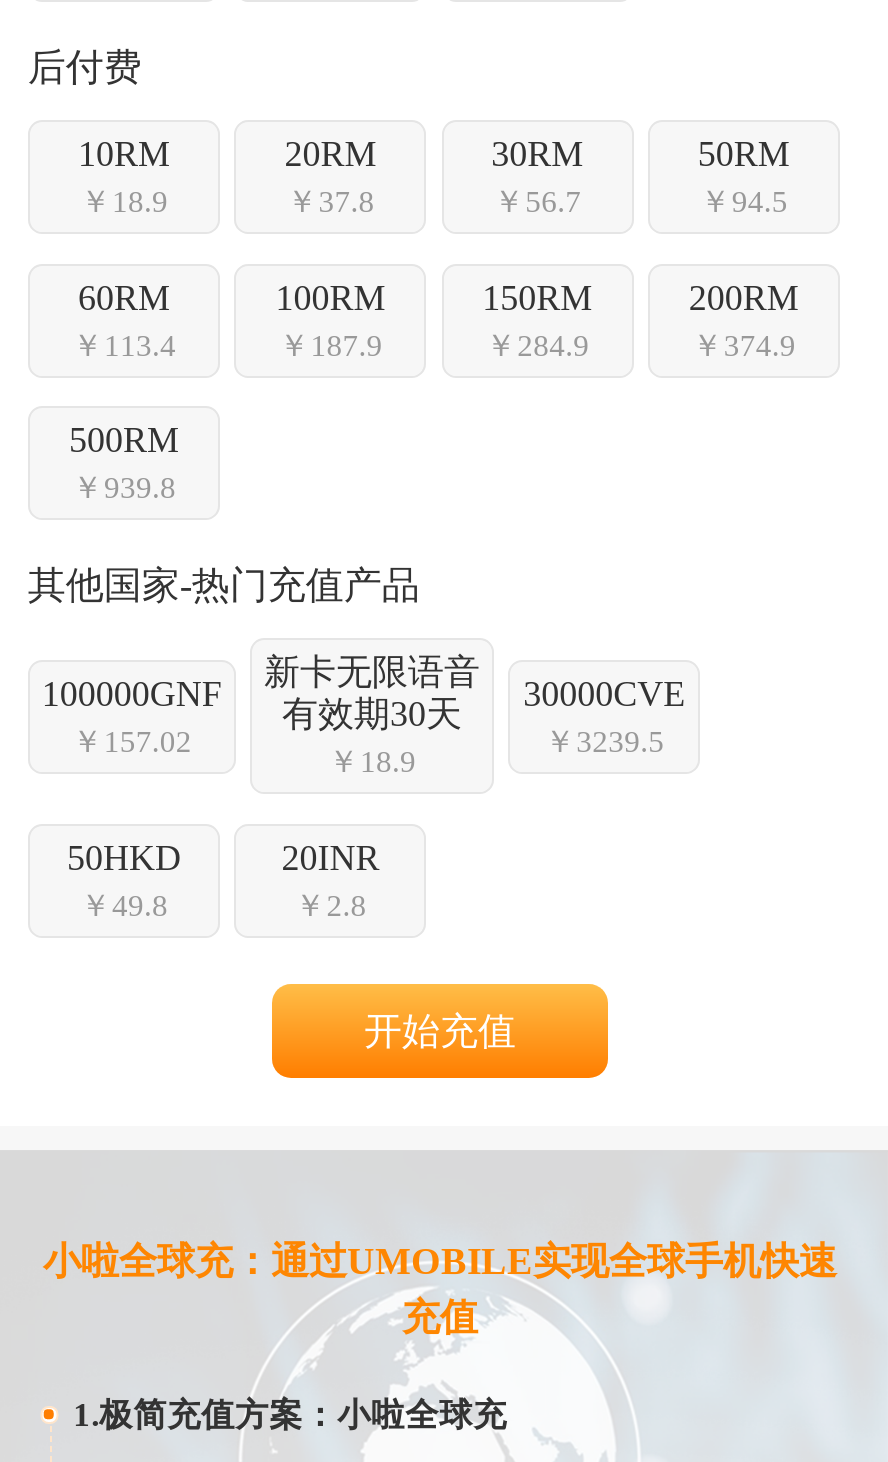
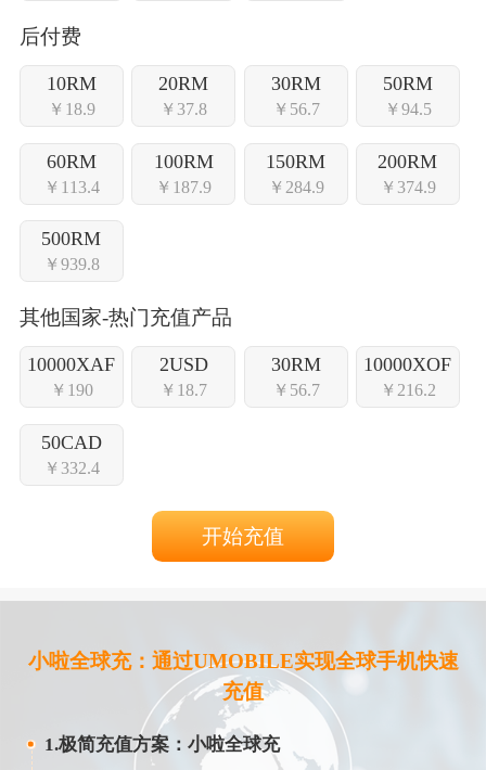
[264,653,480,779] 新卡无限语音 | 有效期30天 | ￥18.9 -> [159,354,208,400] 2USD | ￥18.7
[42,674,222,758] 100000GNF | ￥157.02 -> [28,354,116,400] 10000XAF | ￥190
[523,674,685,758] 30000CVE | ￥3239.5 -> [271,354,321,400] 30RM | ￥56.7
[67,837,181,921] 50HKD | ￥49.8 -> [364,354,452,400] 10000XOF | ￥216.2
[282,837,380,921] 20INR | ￥2.8 -> [41,431,102,477] 50CAD | ￥332.4

